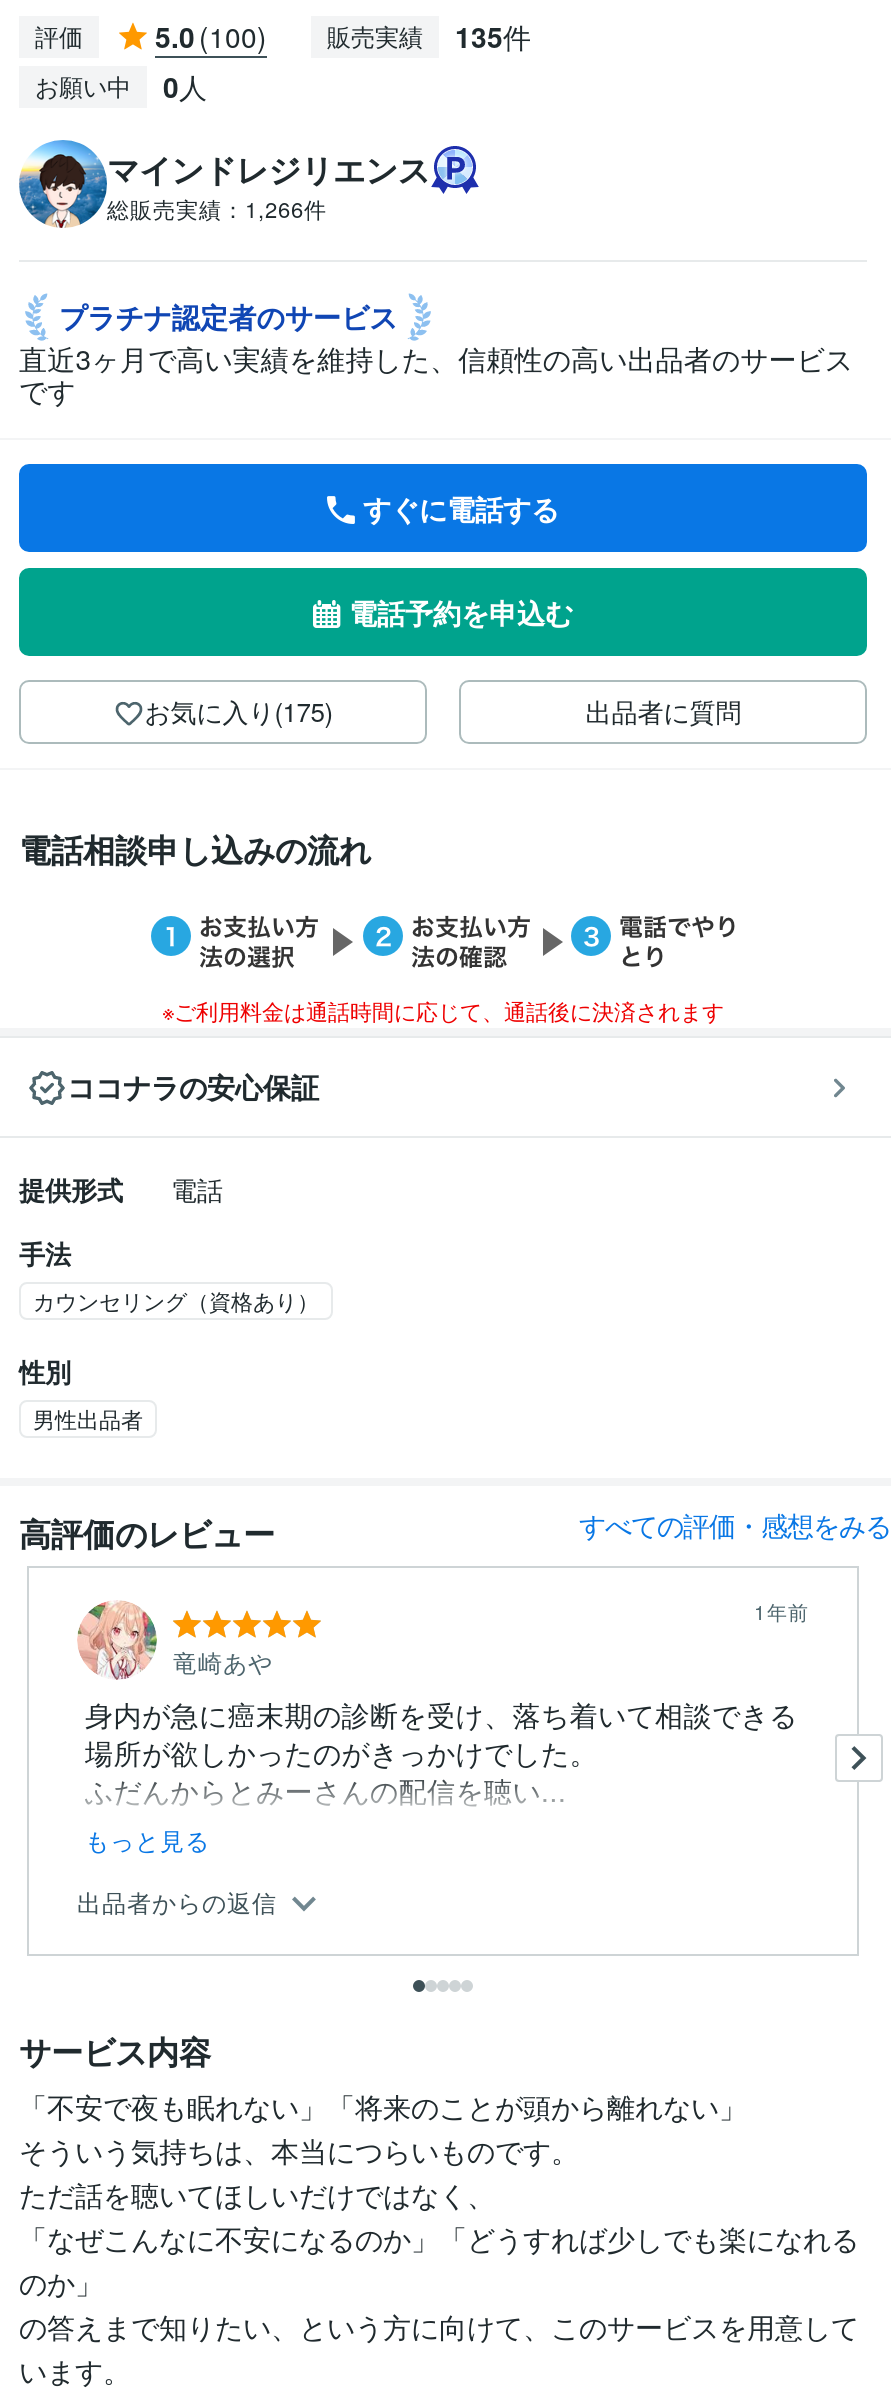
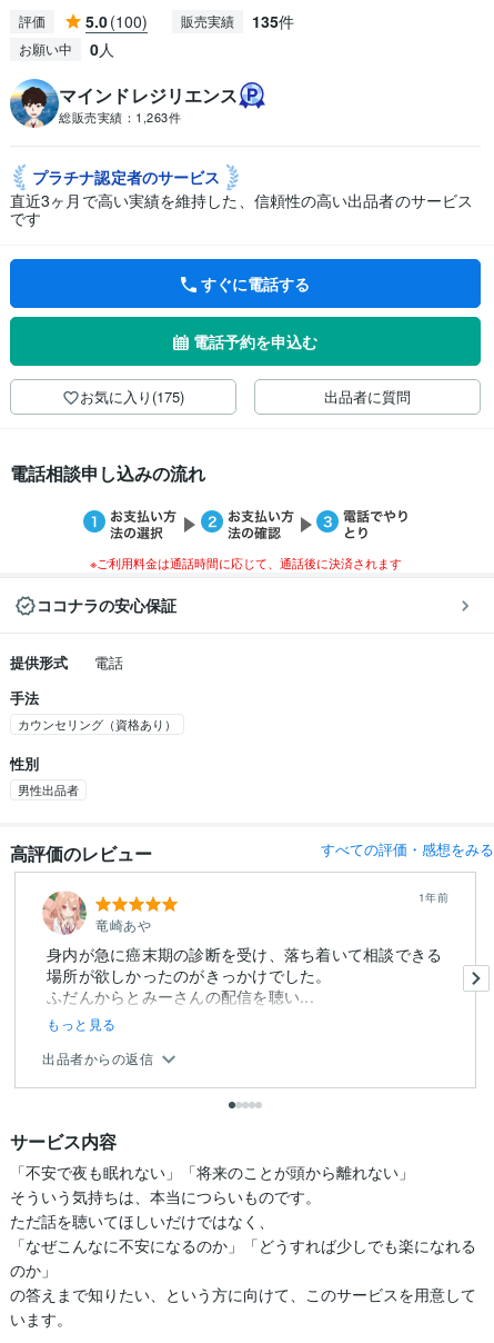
[107,192,327,224] 総販売実績：1,266件 -> [59,108,181,126] 総販売実績：1,263件

